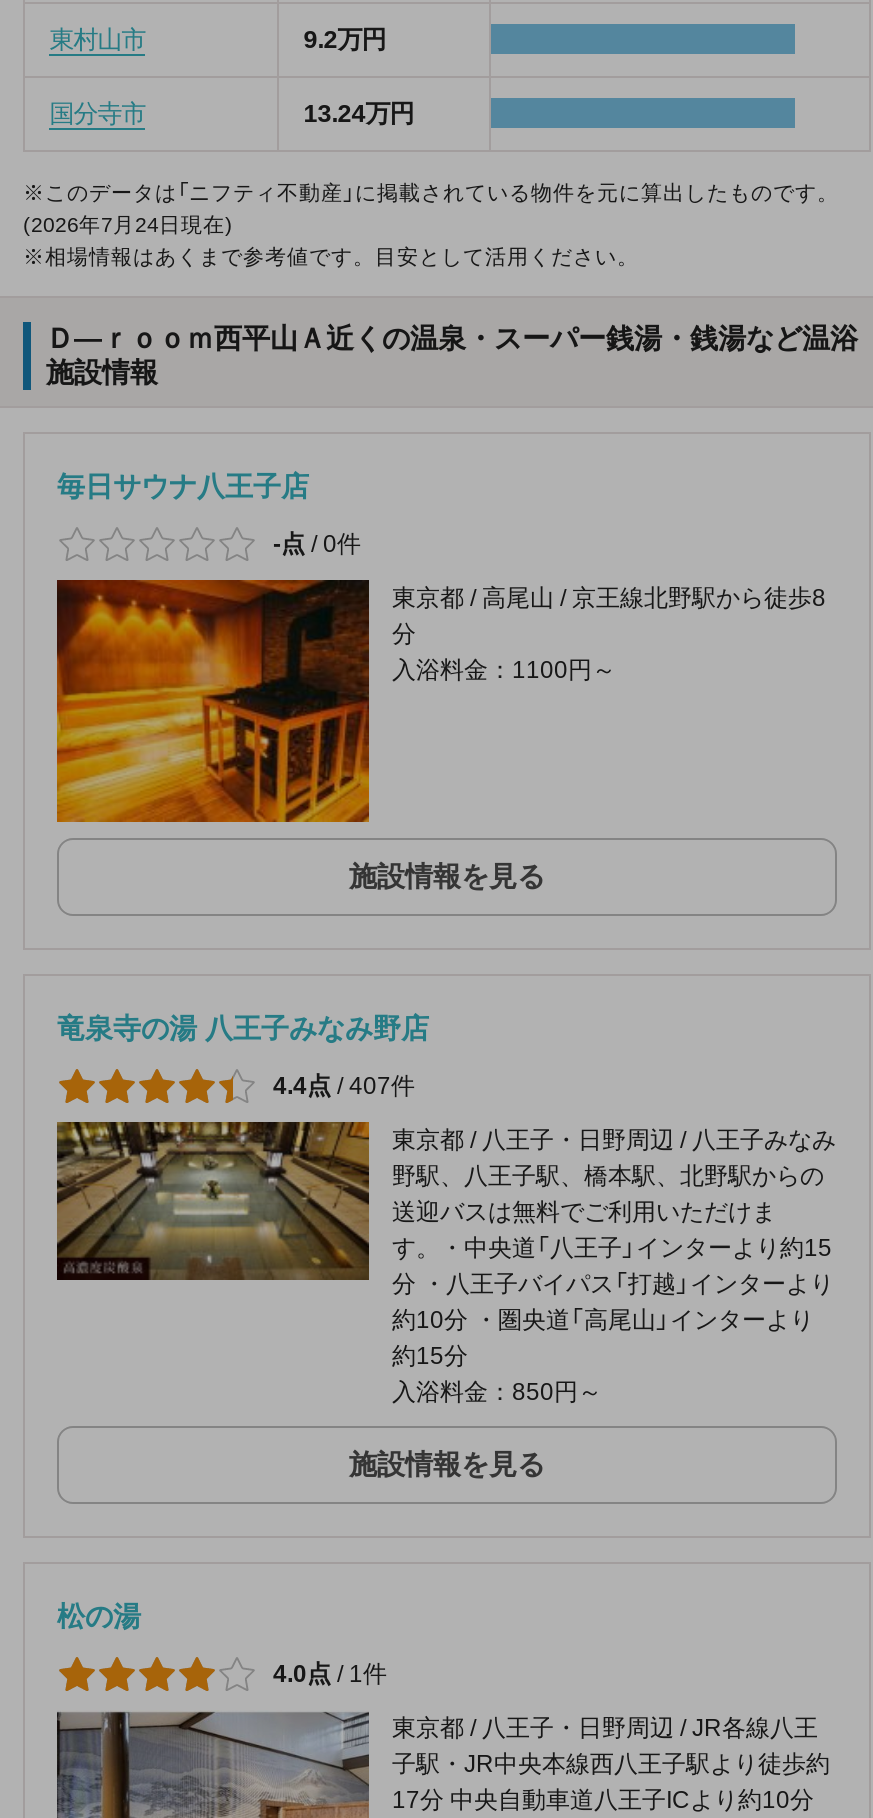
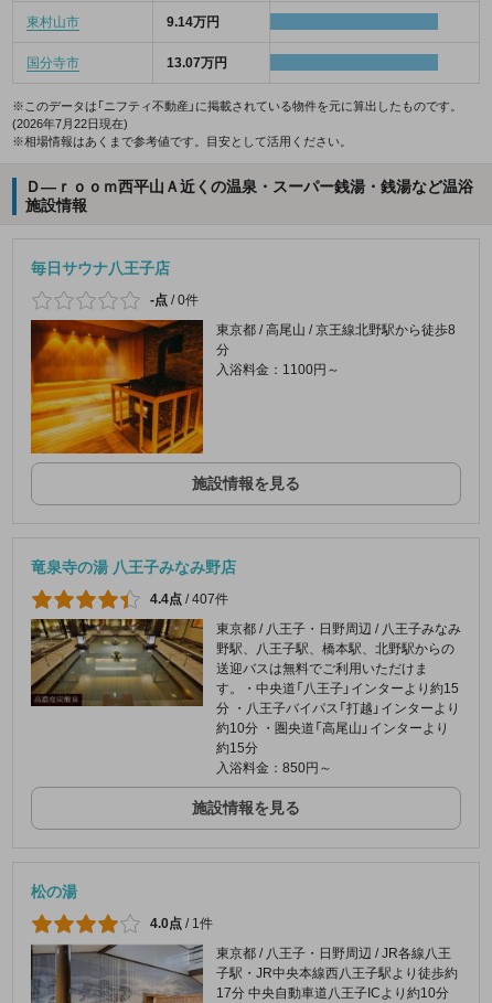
[303,27,385,55] 9.2万円 -> [167,15,220,30] 9.14万円
[303,101,413,129] 13.24万円 -> [167,56,227,71] 13.07万円
[23,213,233,237] (2026年7月24日現在) -> [12,117,128,131] (2026年7月22日現在)

